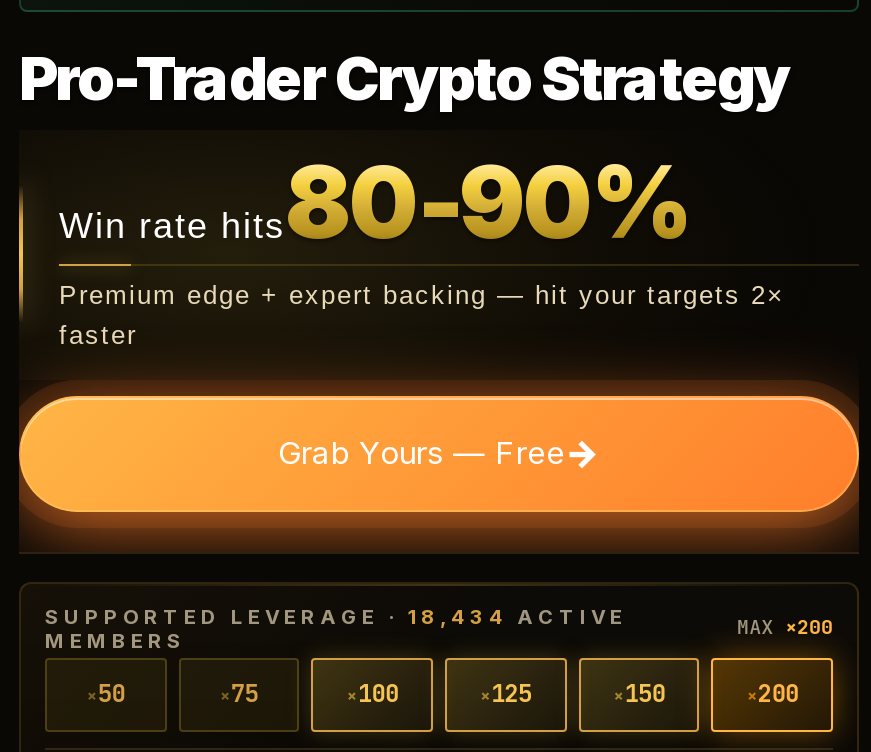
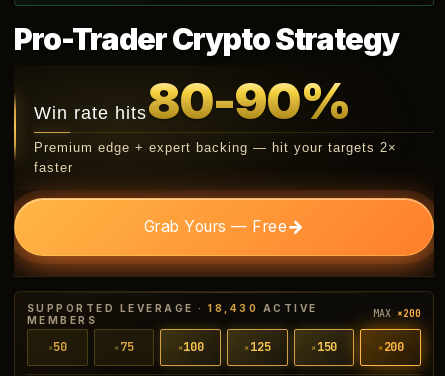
[45,603,627,627] SUPPORTED LEVERAGE · 18,434 ACTIVE -> [27,302,318,314] SUPPORTED LEVERAGE · 18,430 ACTIVE

